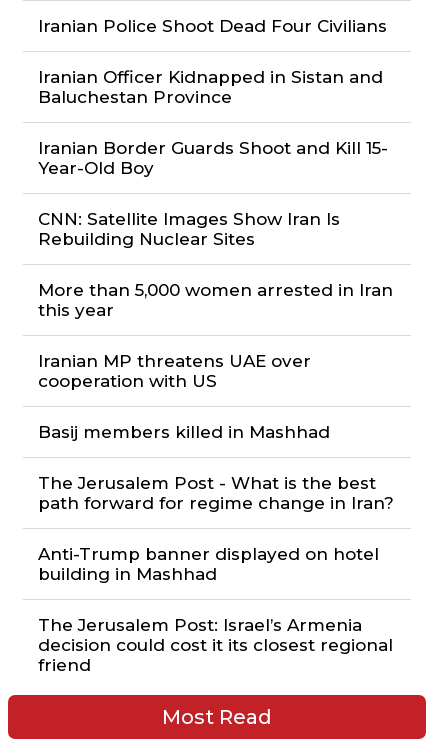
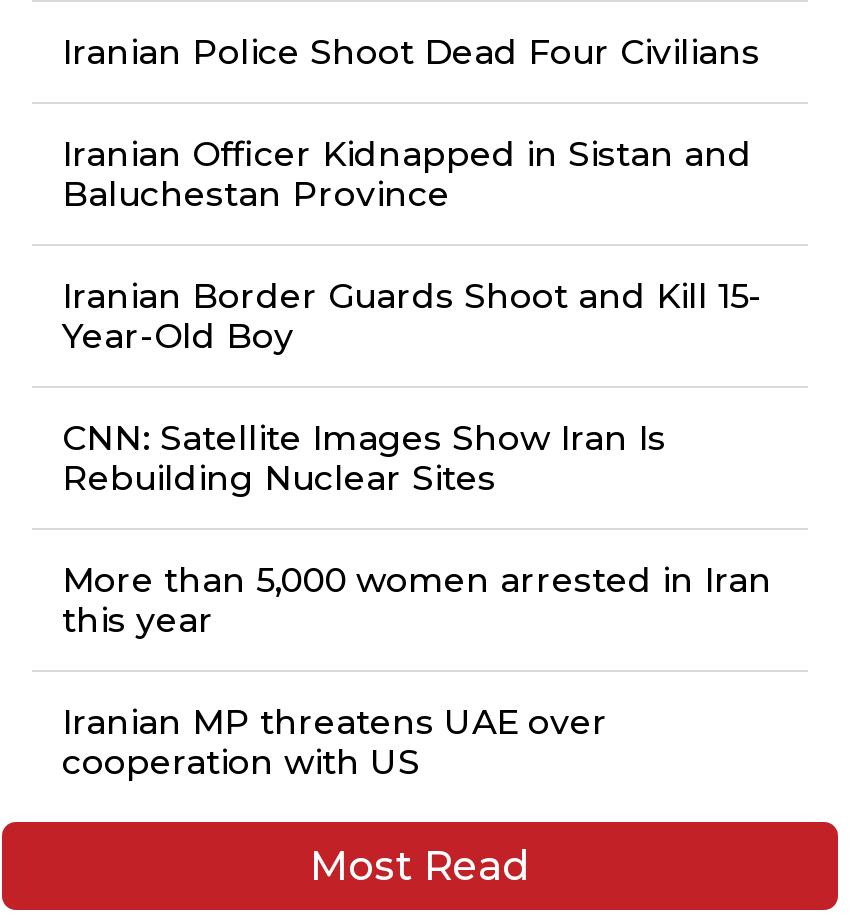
[38,422,394,675] Basij members killed in Mashhad | The Jerusalem Post - What is the best | path forward for regime change in Iran? | Anti-Trump banner displayed on hotel | building in Mashhad | The Jerusalem Post: Israel’s Armenia | decision could cost it its closest regional | friend -> none

